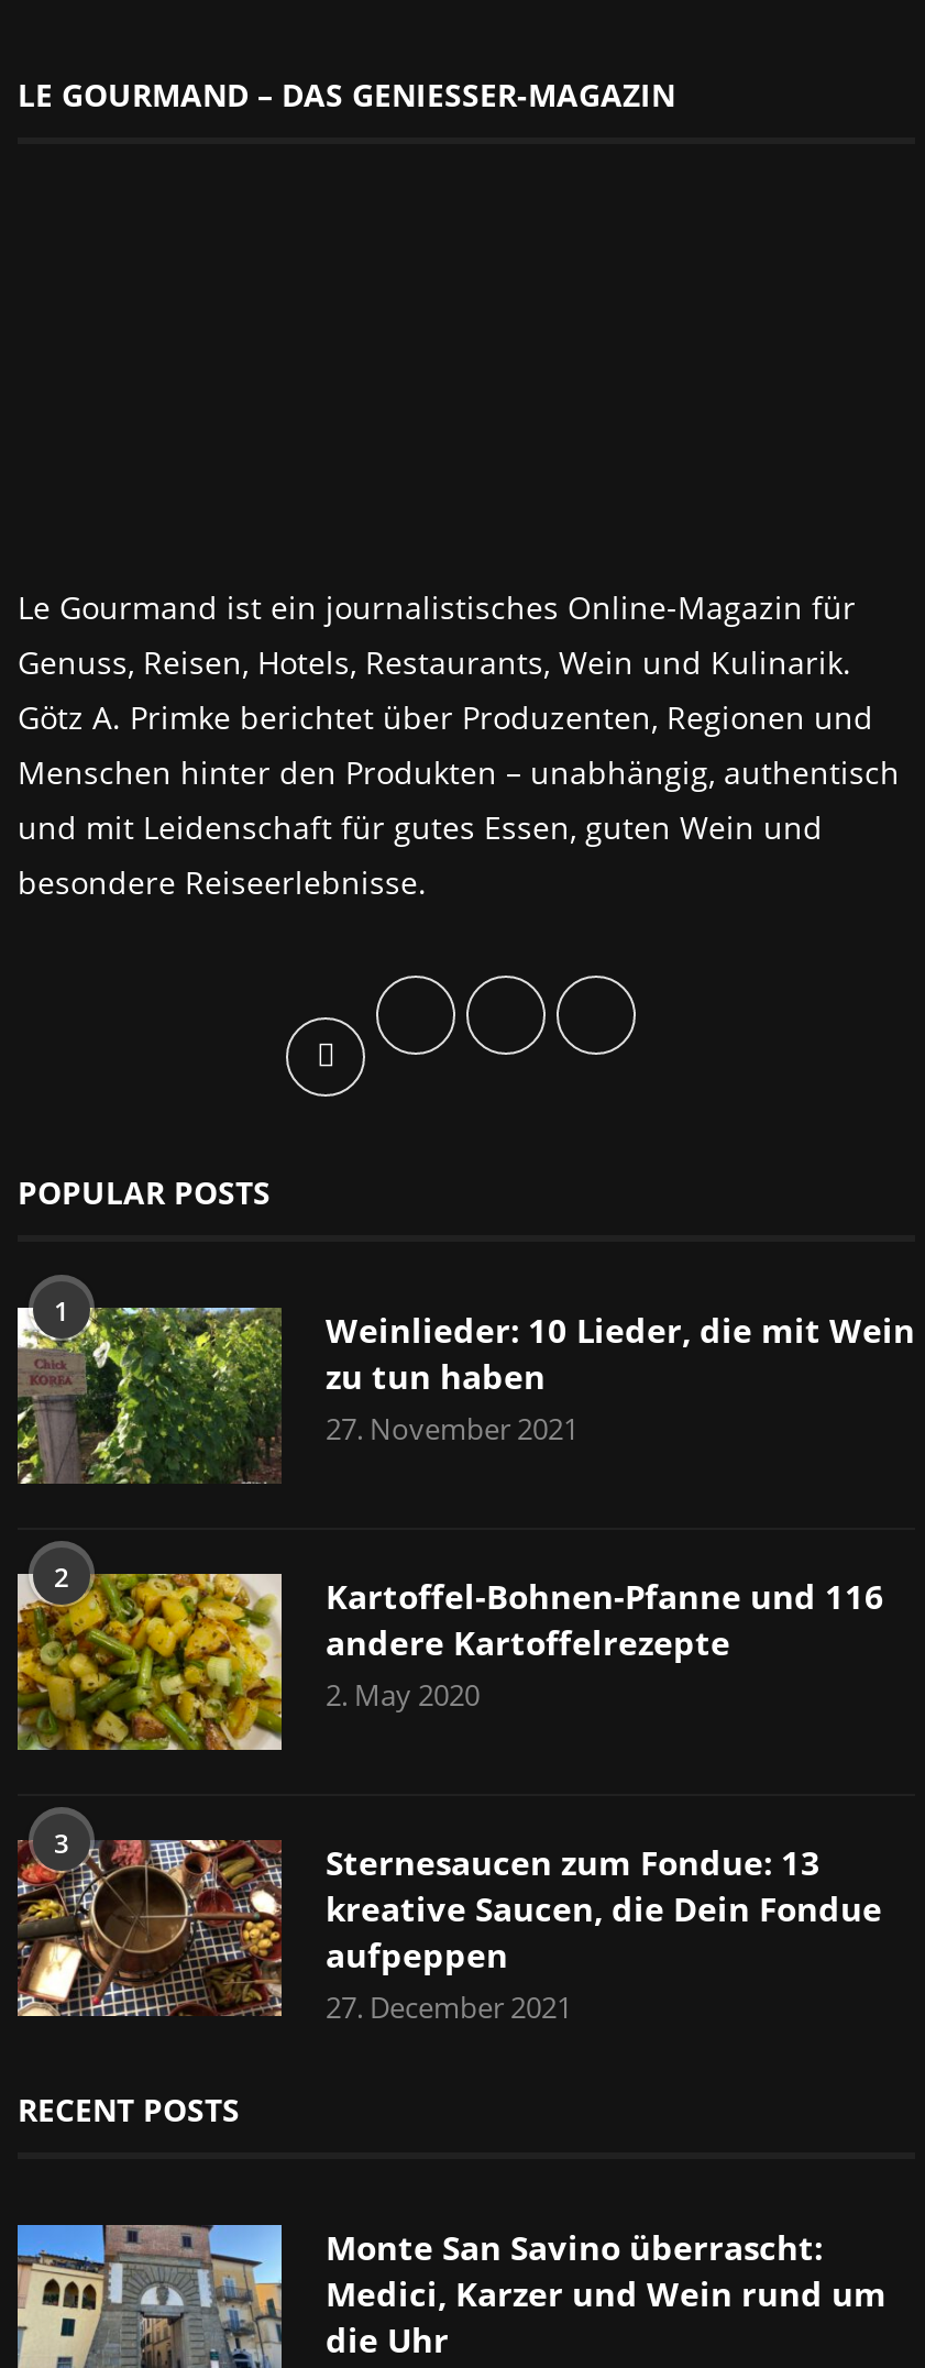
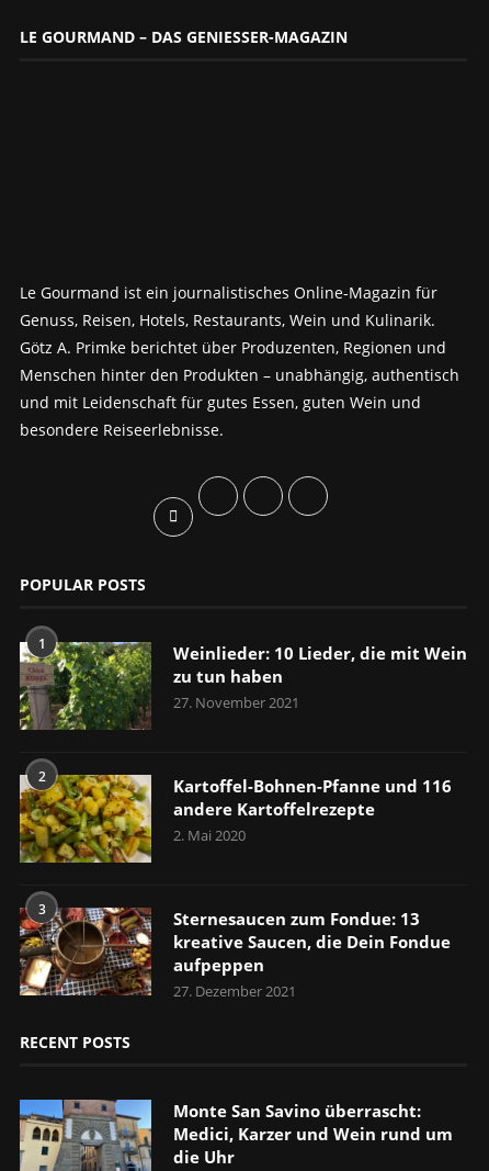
[326,1676,480,1715] 2. May 2020 -> [173,826,246,845] 2. Mai 2020
[326,1988,572,2028] 27. December 2021 -> [173,981,296,1001] 27. Dezember 2021

